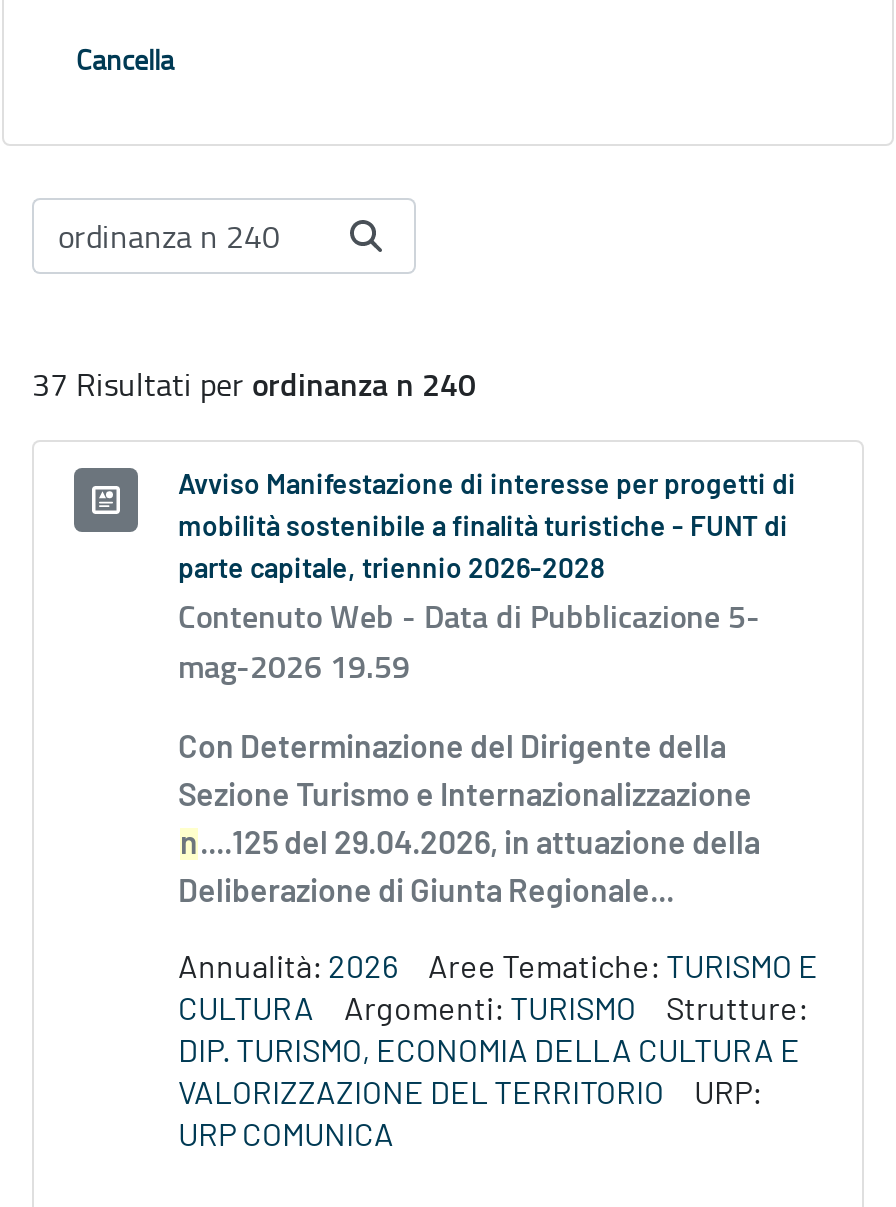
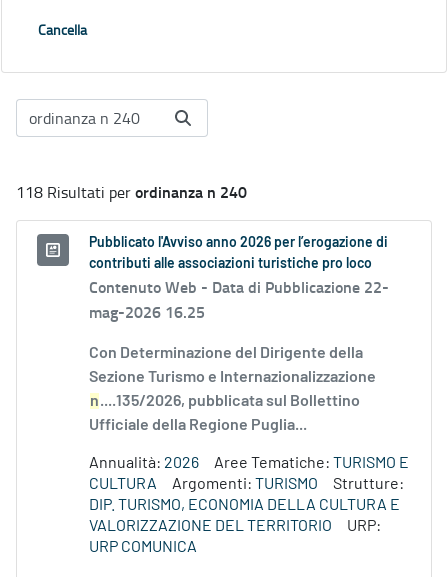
[32,361,796,689] 37 Risultati per ordinanza n 240 | Avviso Manifestazione di interesse per progetti di | mobilità sostenibile a finalità turistiche - FUNT di | parte capitale, triennio 2026-2028 | Contenuto Web - Data di Pubblicazione 5- | mag-2026 19.59 -> [16,180,389,323] 118 Risultati per ordinanza n 240 | Pubblicato l'Avviso anno 2026 per l’erogazione di | contributi alle associazioni turistiche pro loco | Contenuto Web - Data di Pubblicazione 22- | mag-2026 16.25
[180,829,760,861] n....125 del 29.04.2026, in attuazione della -> [90,393,360,409] n....135/2026, pubblicata sul Bollettino
[178,877,674,909] Deliberazione di Giunta Regionale... -> [89,417,307,433] Ufficiale della Regione Puglia...

